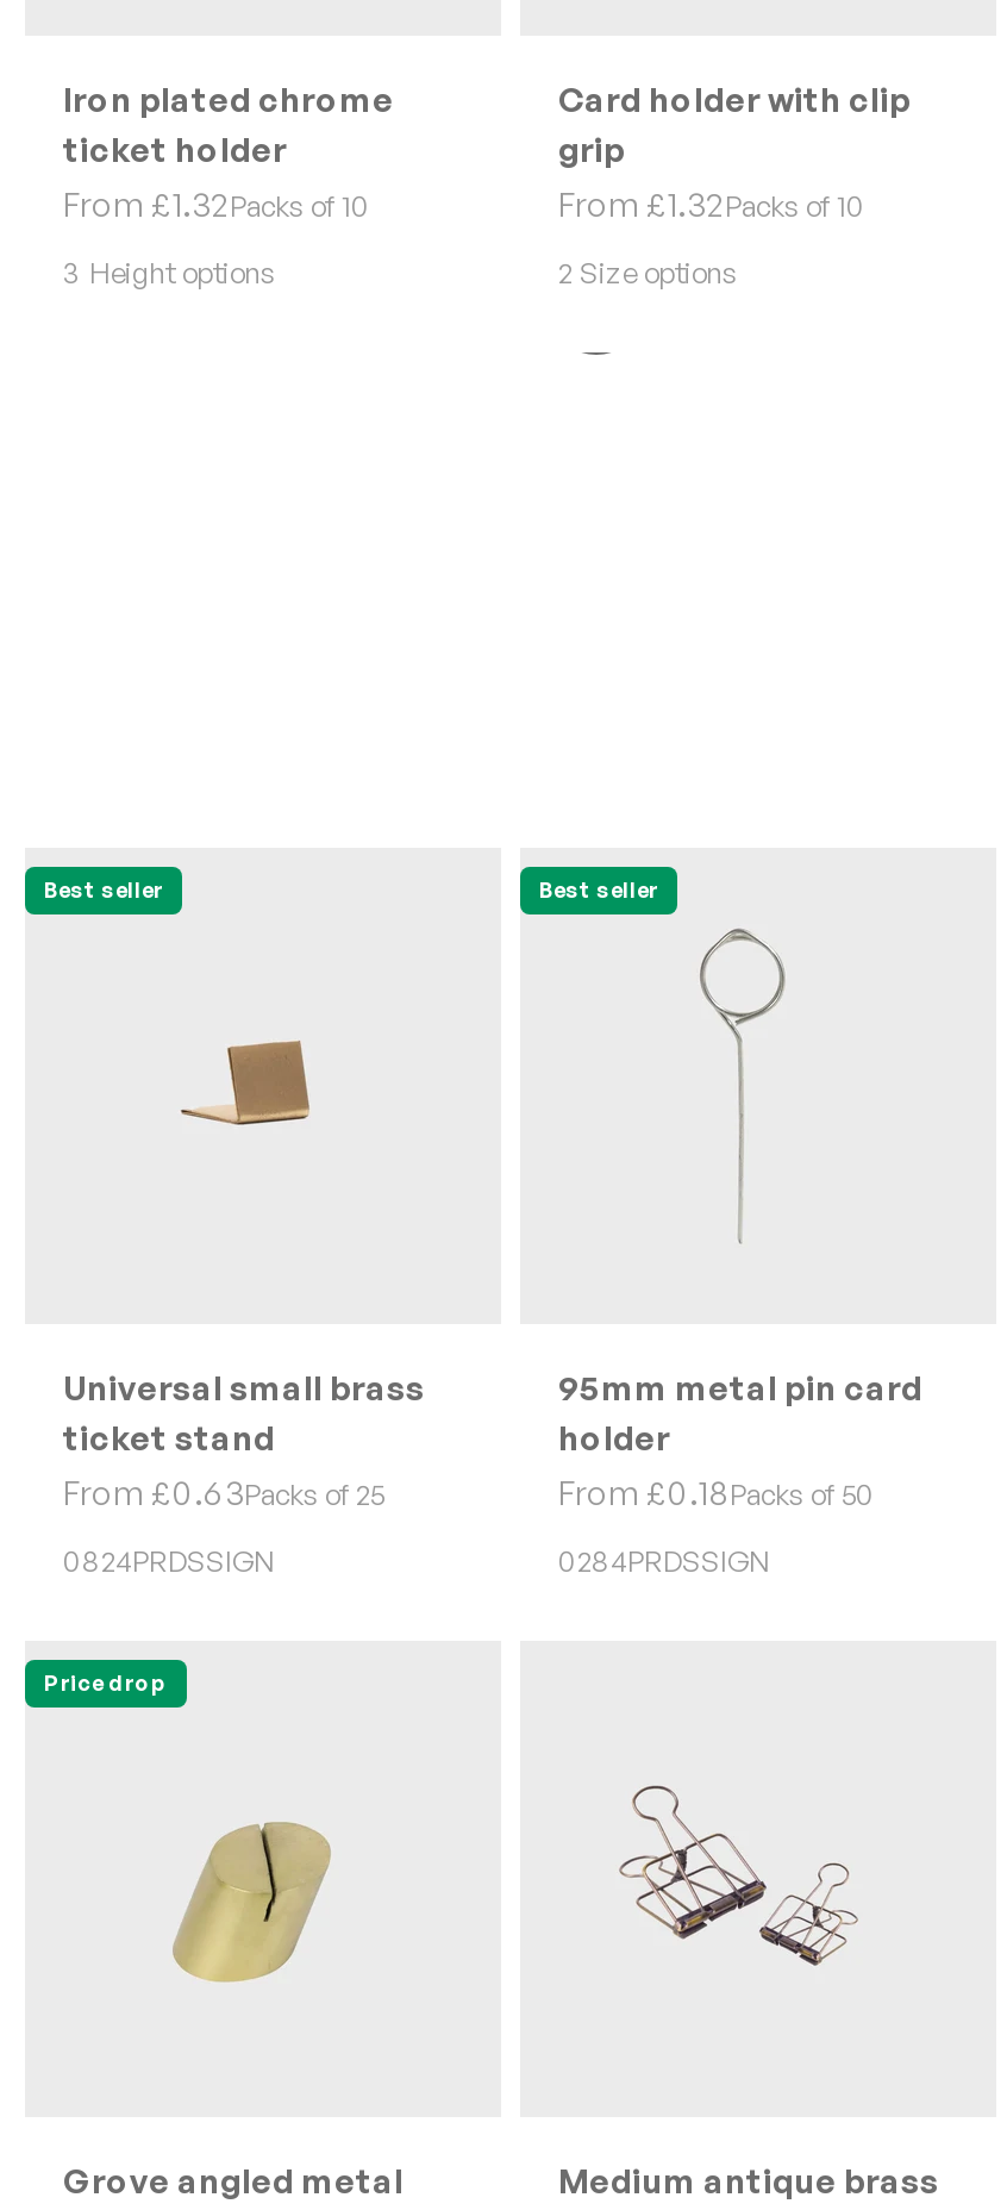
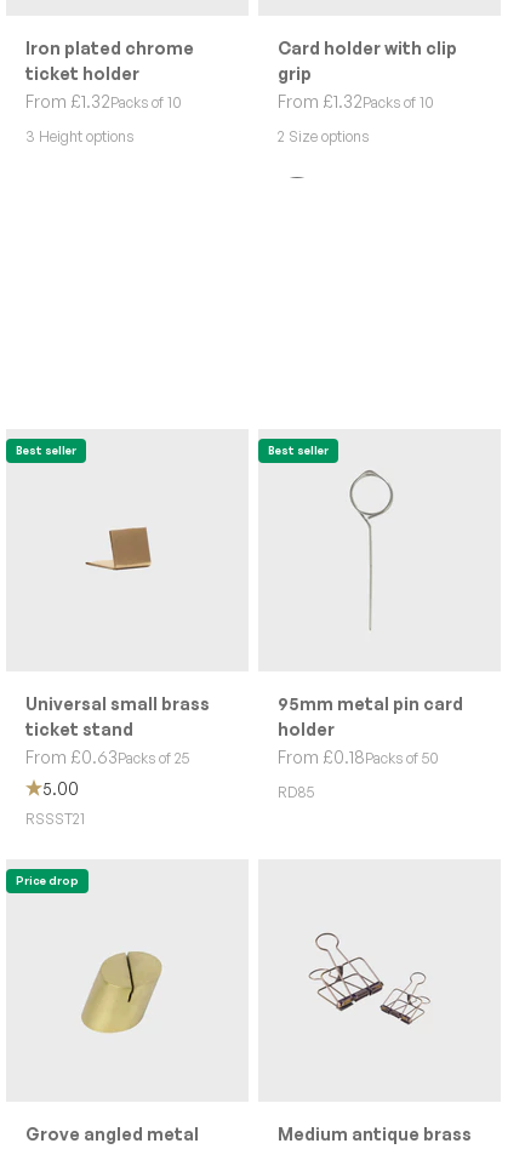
[63,1544,275,1580] 0824PRDSSIGN -> [25,778,85,828] 5.00 | RSSST21
[558,1544,770,1580] 0284PRDSSIGN -> [278,783,314,802] RD85

